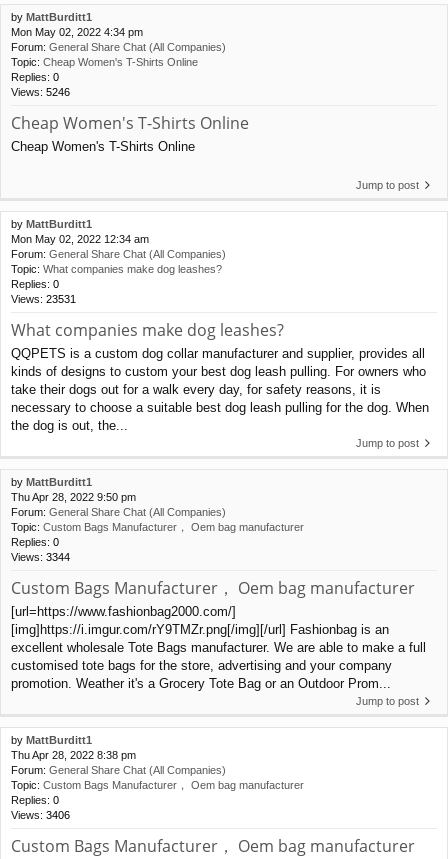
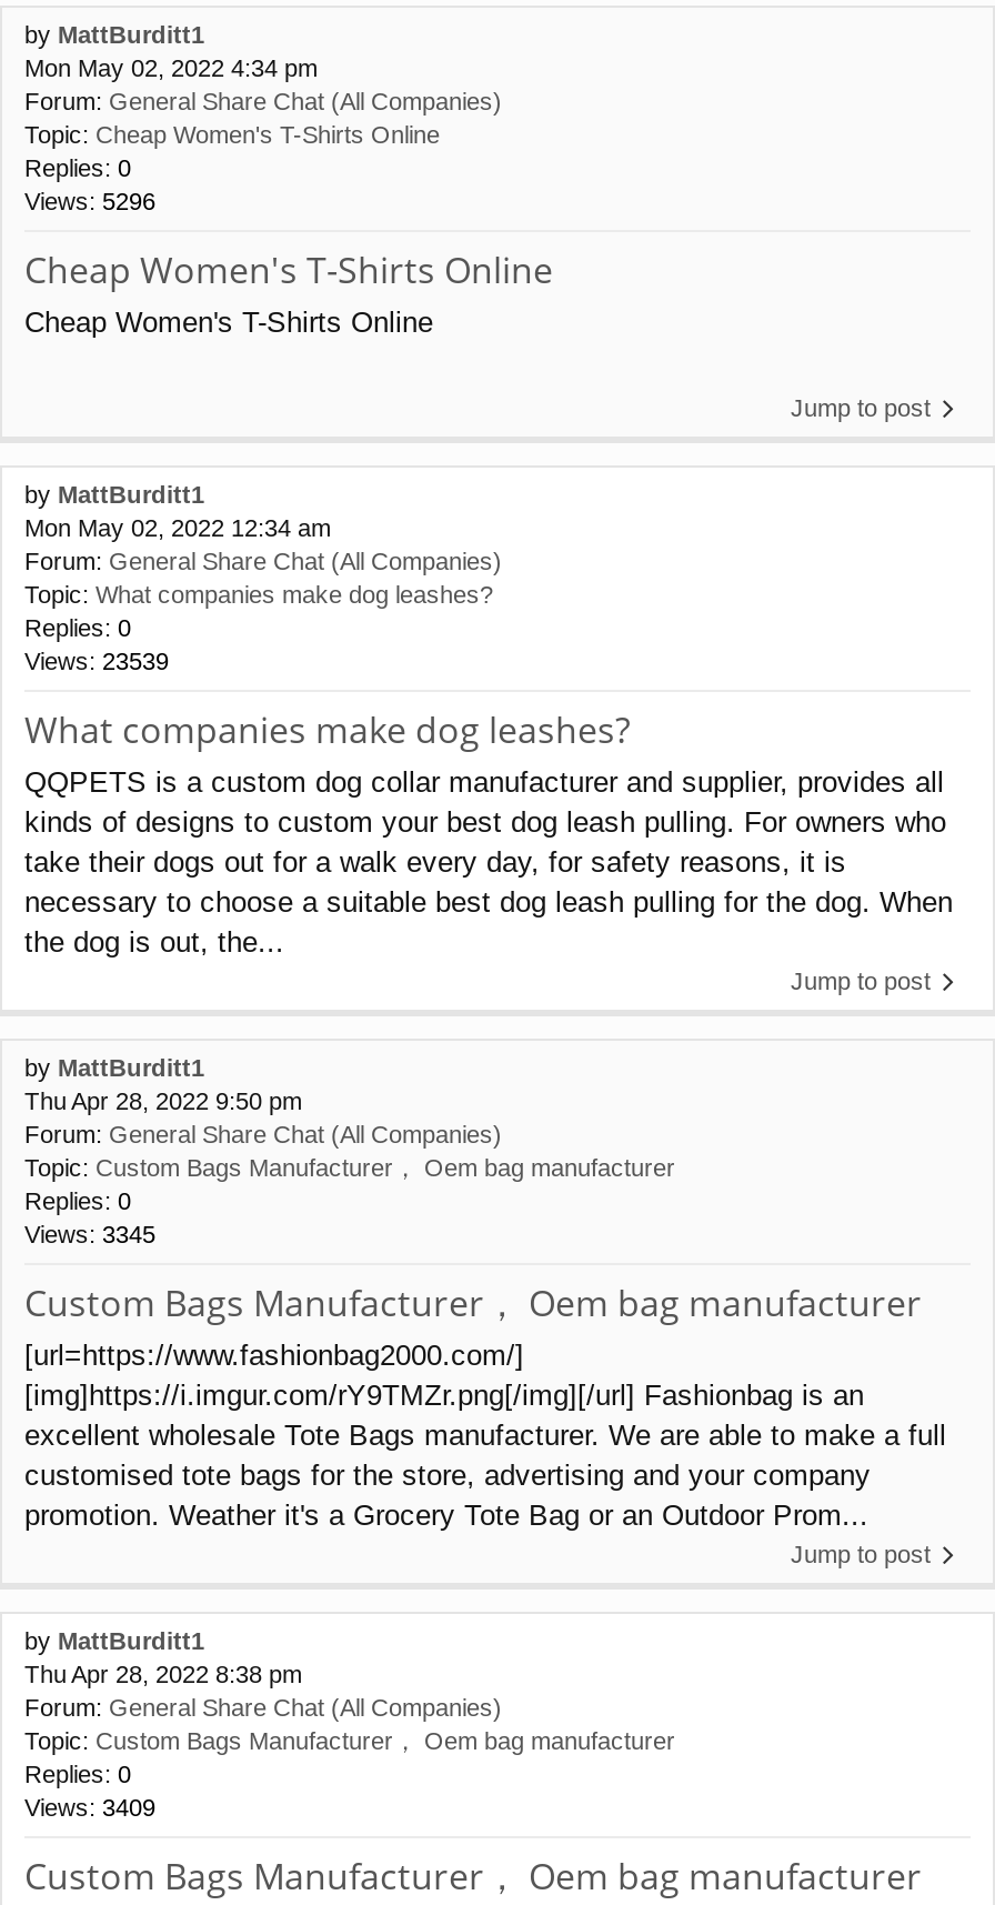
[11,86,70,98] Views: 5246 -> [24,189,155,215] Views: 5296
[11,293,76,305] Views: 23531 -> [24,648,169,675] Views: 23539
[11,551,70,563] Views: 3344 -> [24,1221,155,1247] Views: 3345
[11,809,70,821] Views: 3406 -> [24,1793,155,1820] Views: 3409

